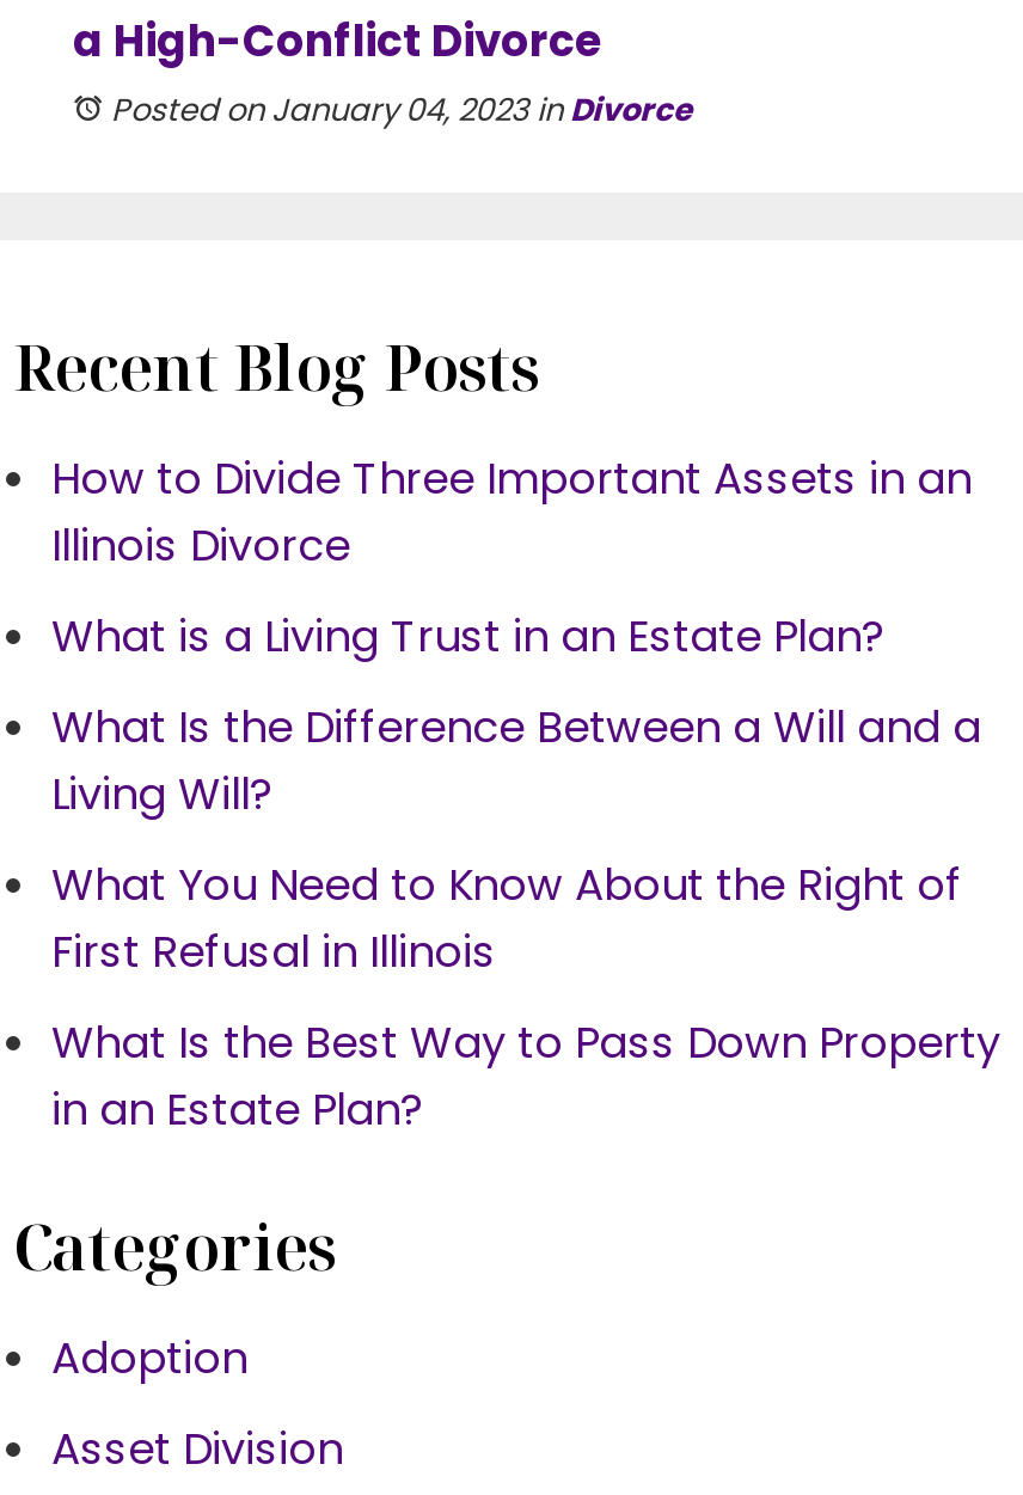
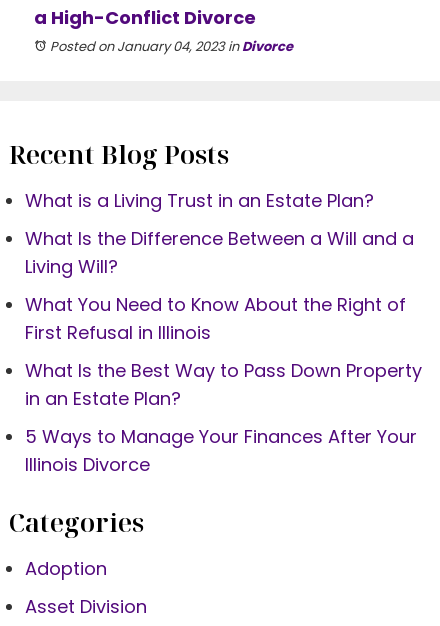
[51,448,972,508] How to Divide Three Important Assets in an -> none
moved [51,515,350,575] -> [25,452,150,477]: Illinois Divorce
moved [51,606,1000,1139] -> [25,188,422,411]: What is a Living Trust in an Estate Plan? | What Is the Difference Between a Will and a | Living Will? | What You Need to Know About the Right of | First Refusal in Illinois | What Is the Best Way to Pass Down Property | in an Estate Plan?
none -> [25,424,417,449] 5 Ways to Manage Your Finances After Your

